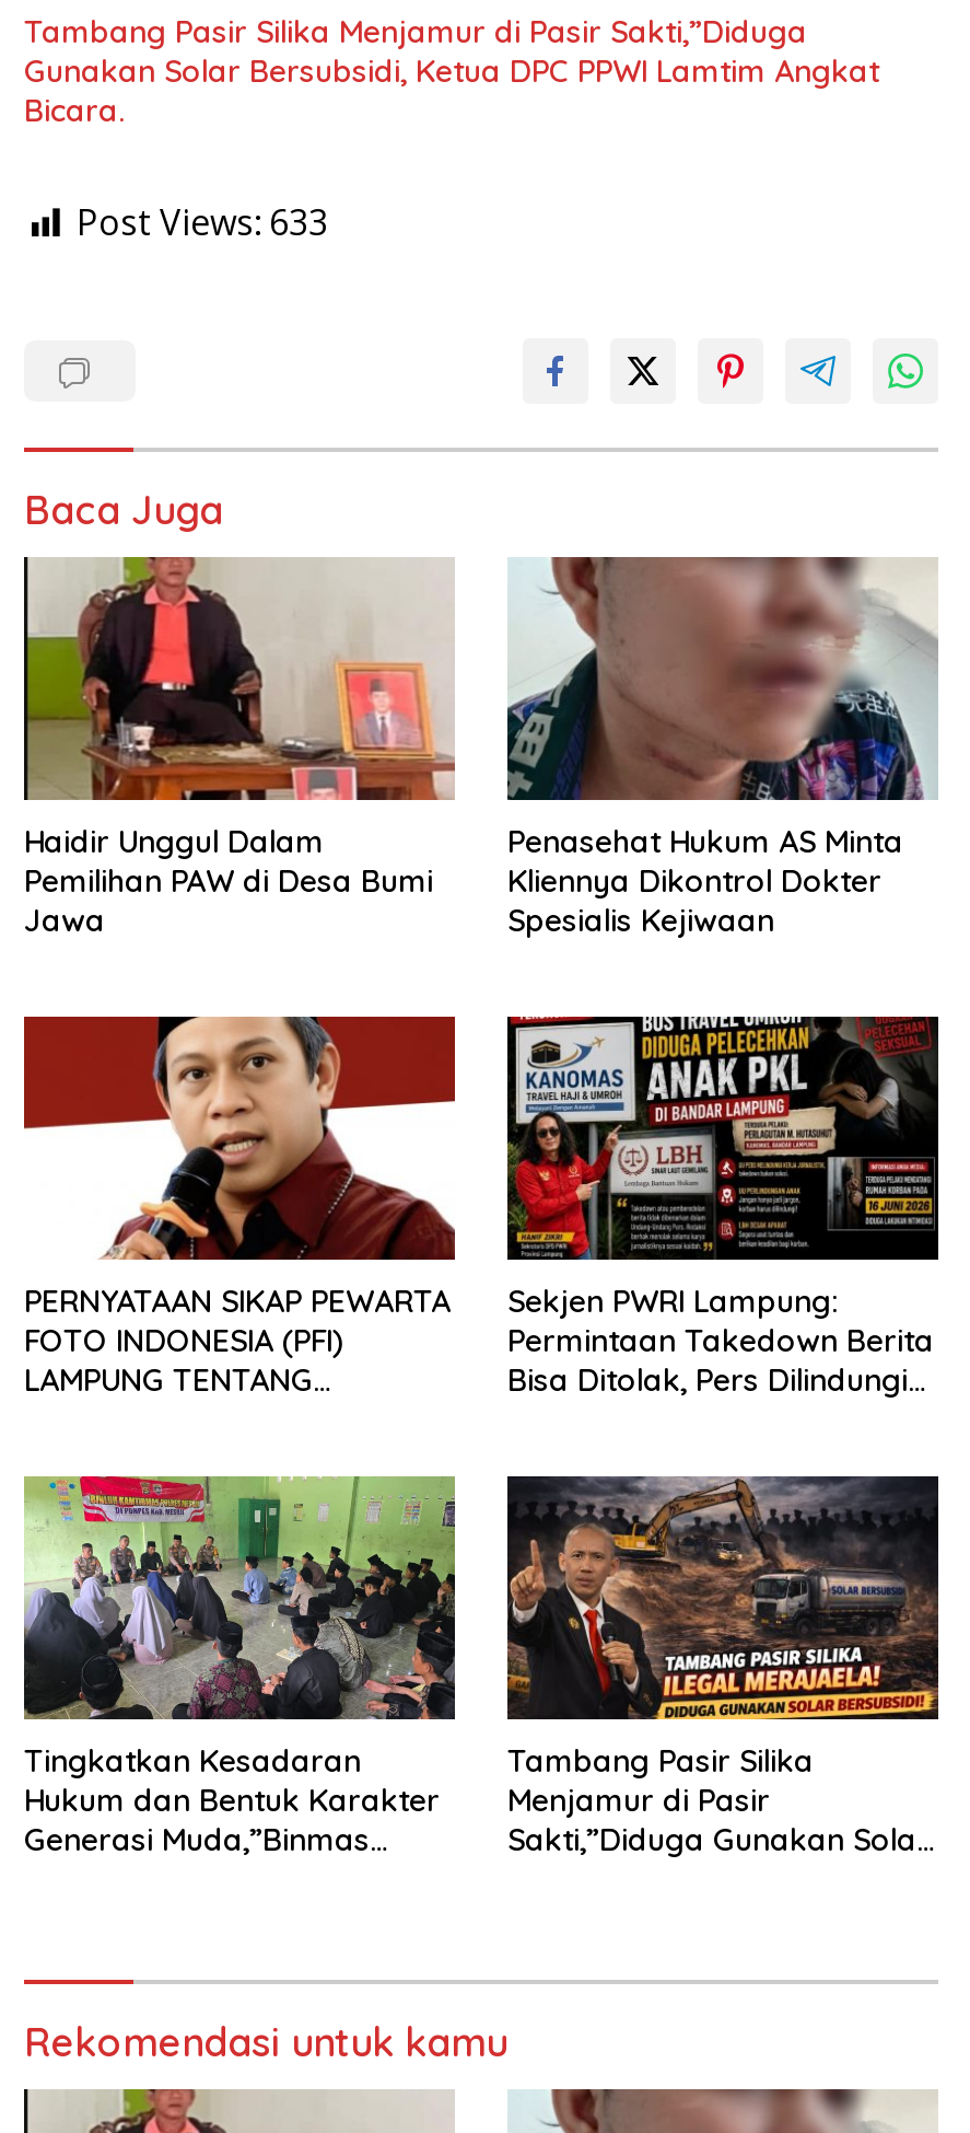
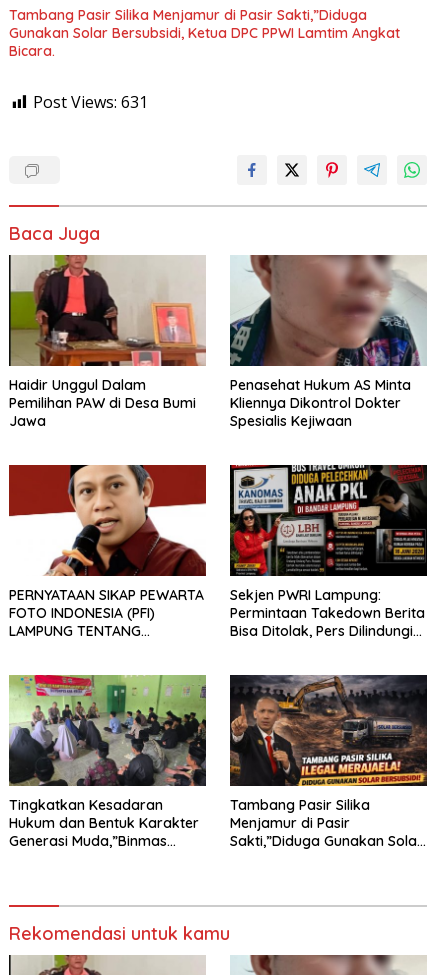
[77,199,328,247] Post Views: 633 -> [33,91,148,113] Post Views: 631

